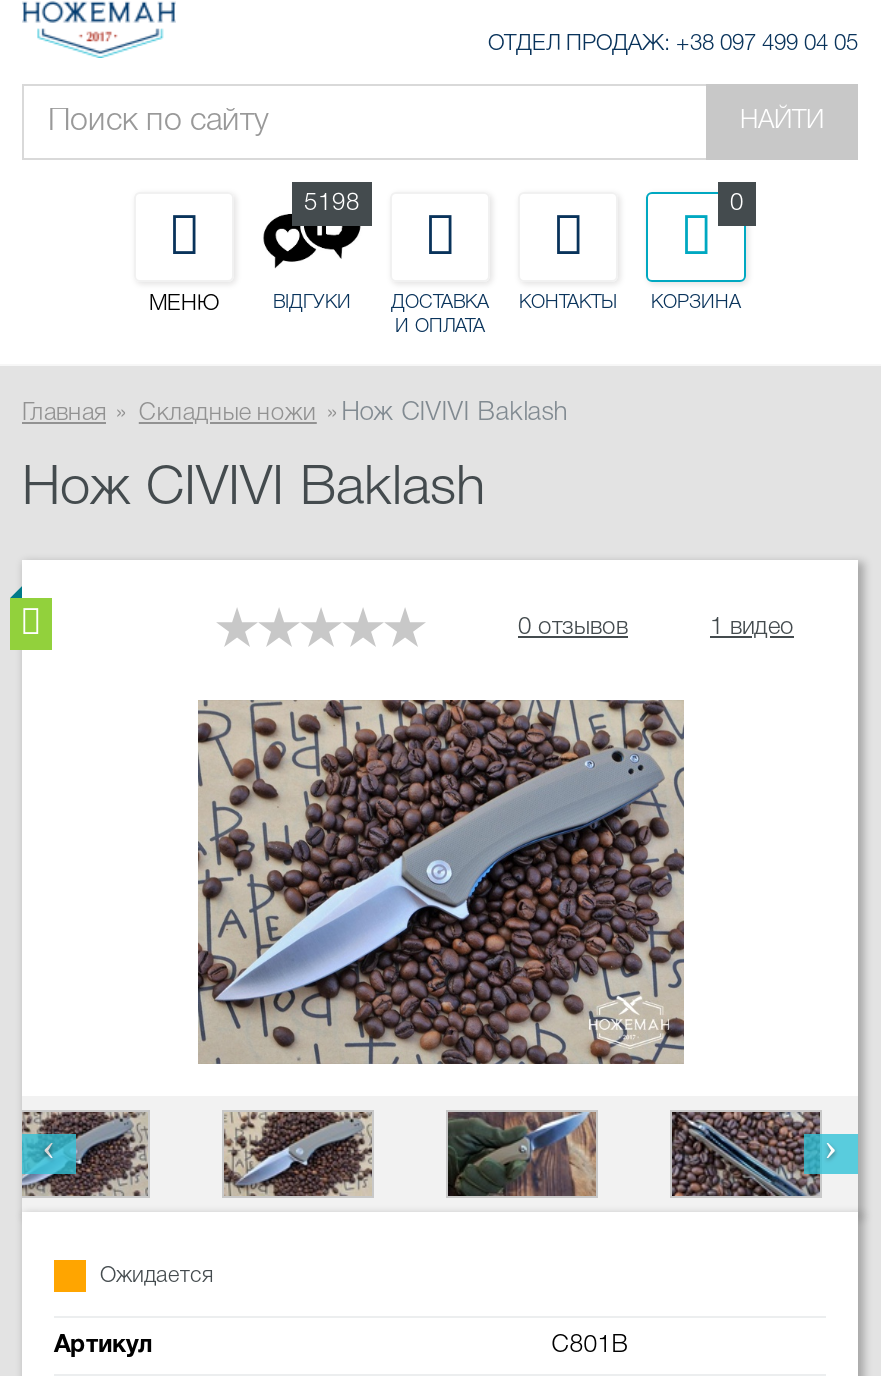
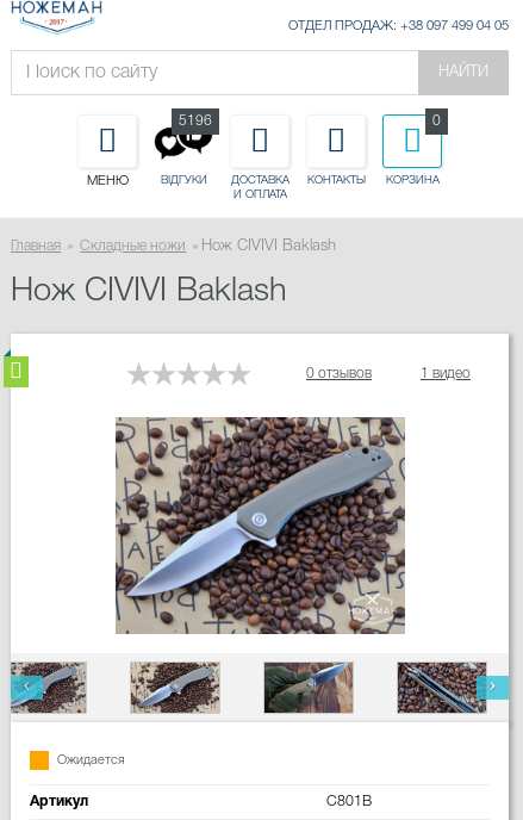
[304,191,360,213] 5198 -> [179,114,212,127] 5196

